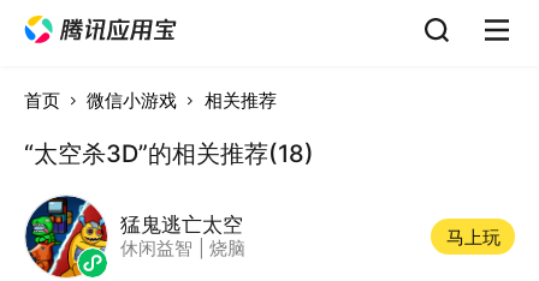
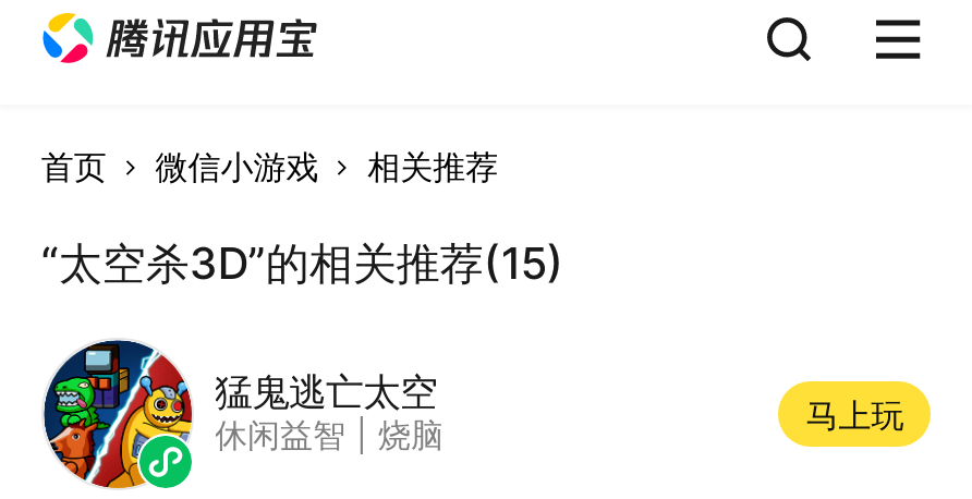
[24,139,314,168] “太空杀3D”的相关推荐(18) -> [41,236,564,289] “太空杀3D”的相关推荐(15)

